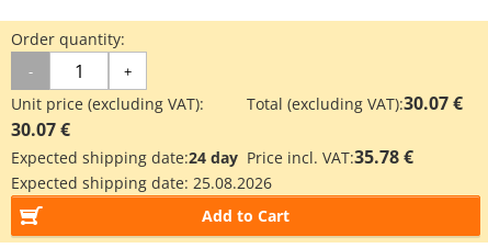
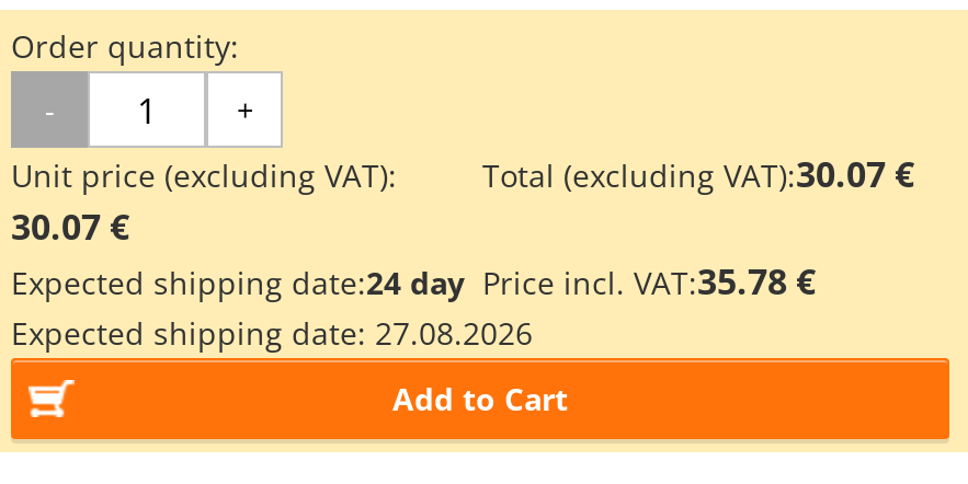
[11,172,272,193] Expected shipping date: 25.08.2026 -> [11,312,533,354] Expected shipping date: 27.08.2026

